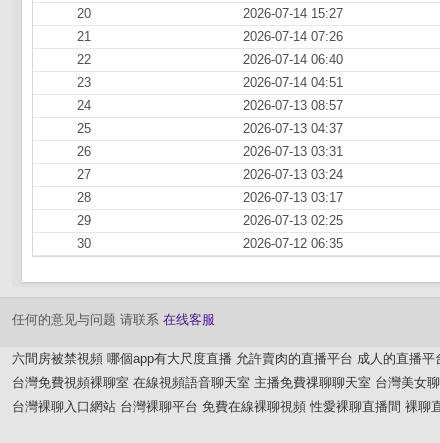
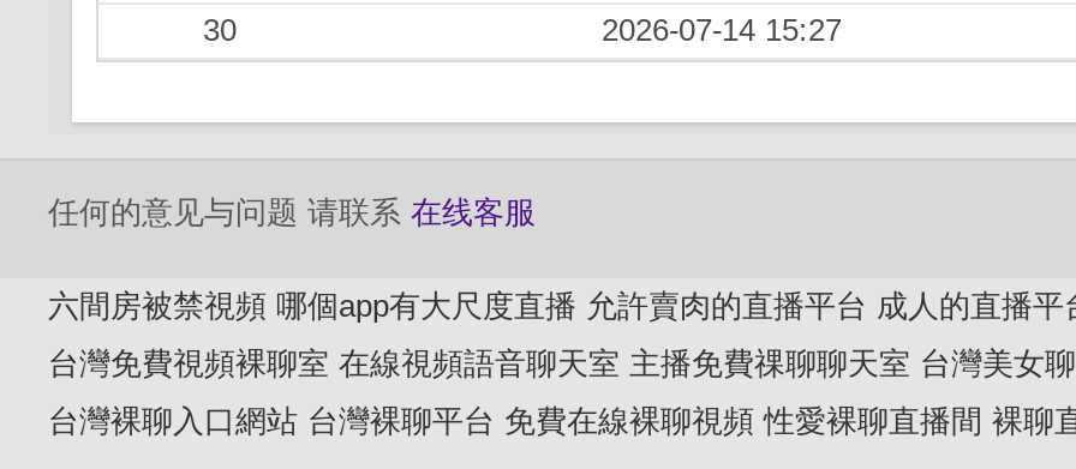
[76,6,90,21] 20 -> [203,12,237,48] 30
[76,29,342,251] 21 | 2026-07-14 07:26 | 22 | 2026-07-14 06:40 | 23 | 2026-07-14 04:51 | 24 | 2026-07-13 08:57 | 25 | 2026-07-13 04:37 | 26 | 2026-07-13 03:31 | 27 | 2026-07-13 03:24 | 28 | 2026-07-13 03:17 | 29 | 2026-07-13 02:25 | 30 | 2026-07-12 06:35 -> none

